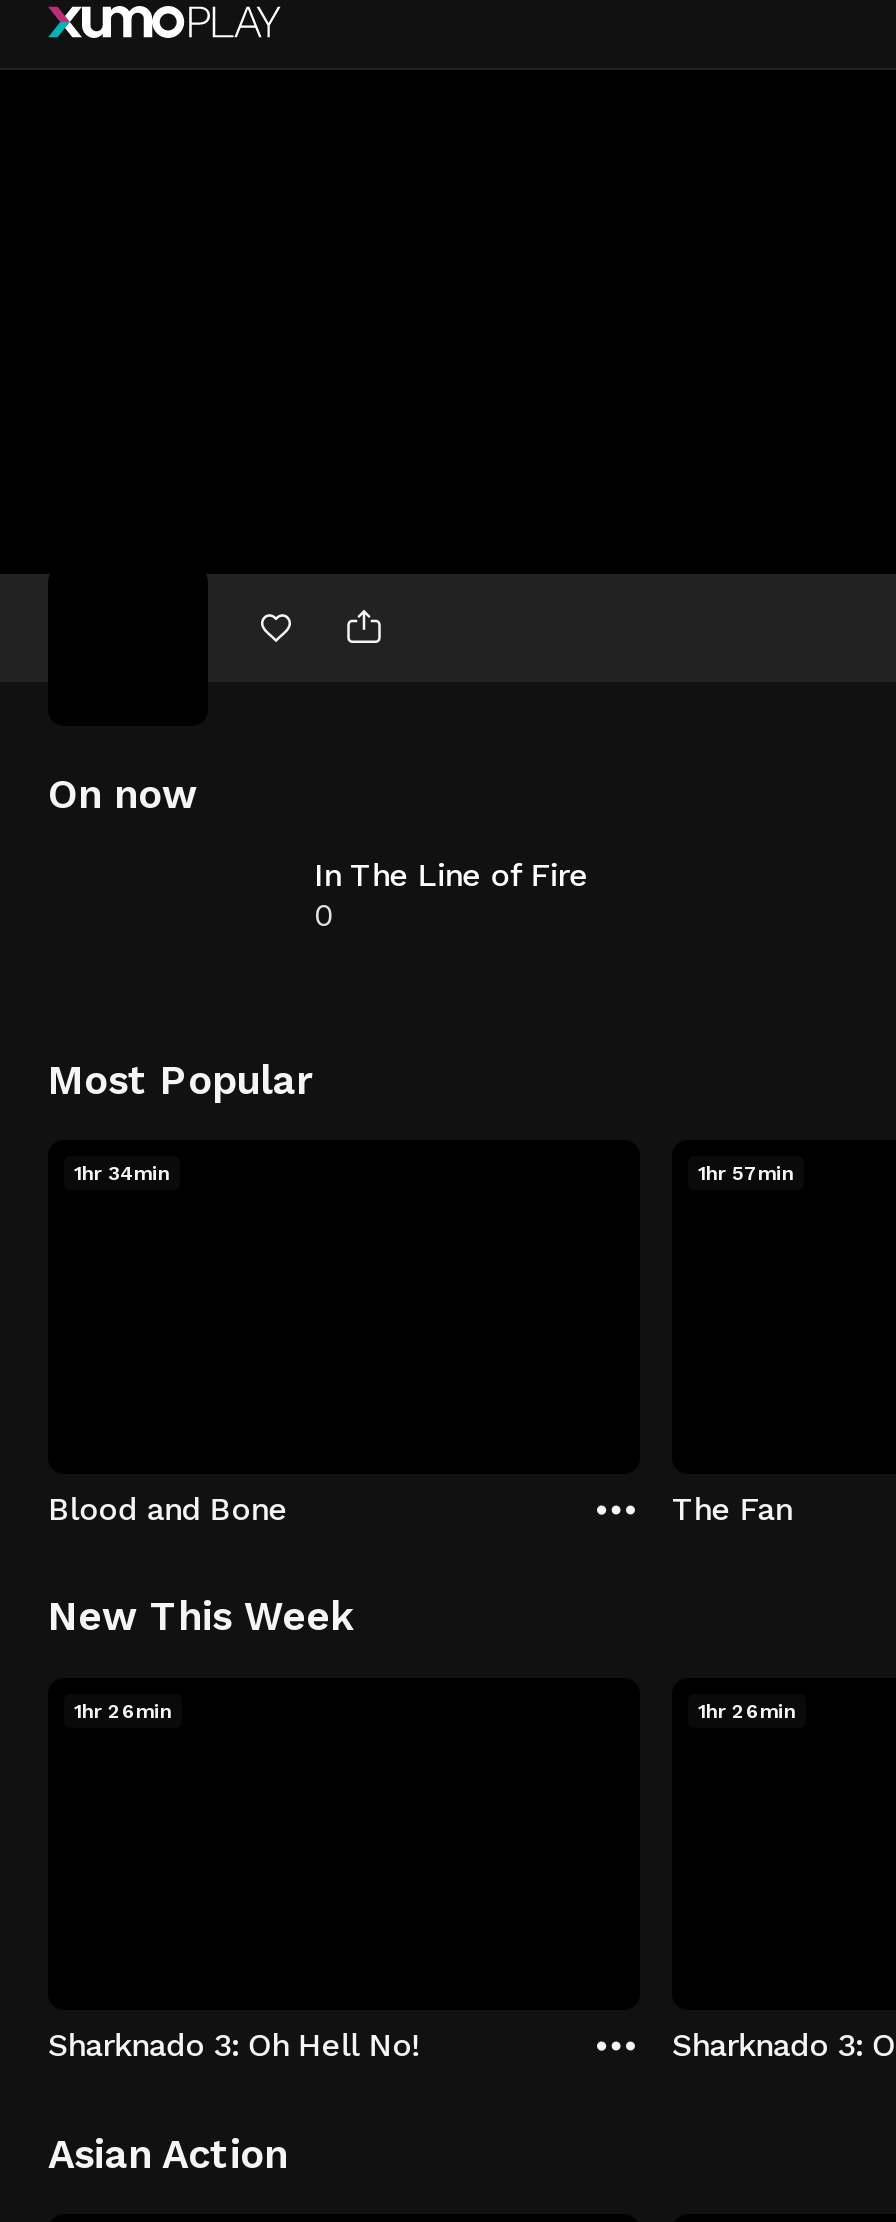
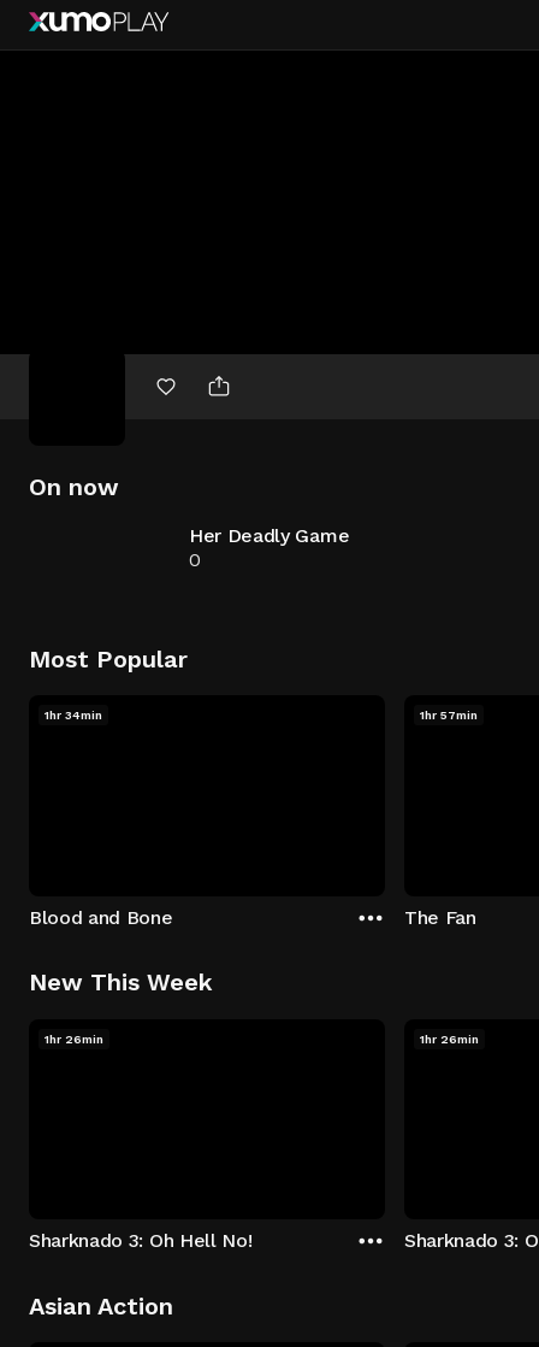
[314,856,588,894] In The Line of Fire -> [189,524,349,547] Her Deadly Game

